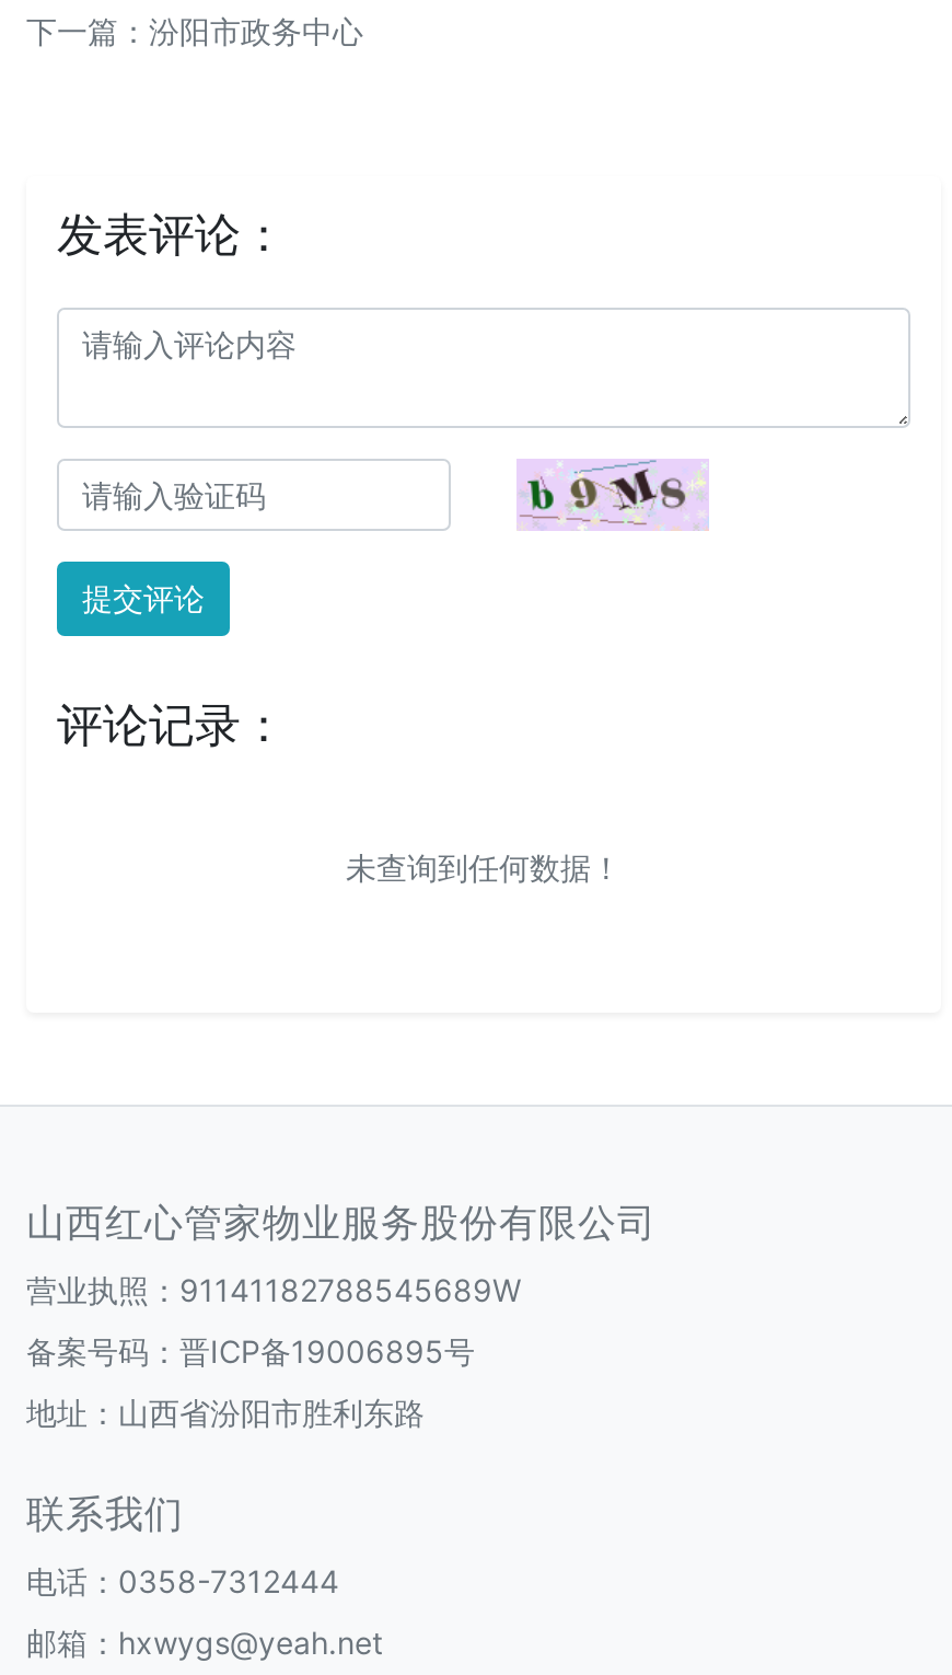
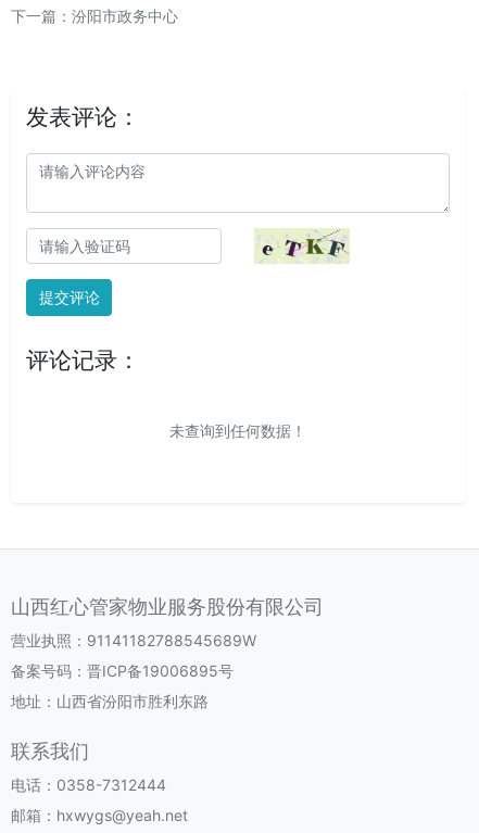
[514,457,711,533] [image] -> [253,227,351,265] [image]

